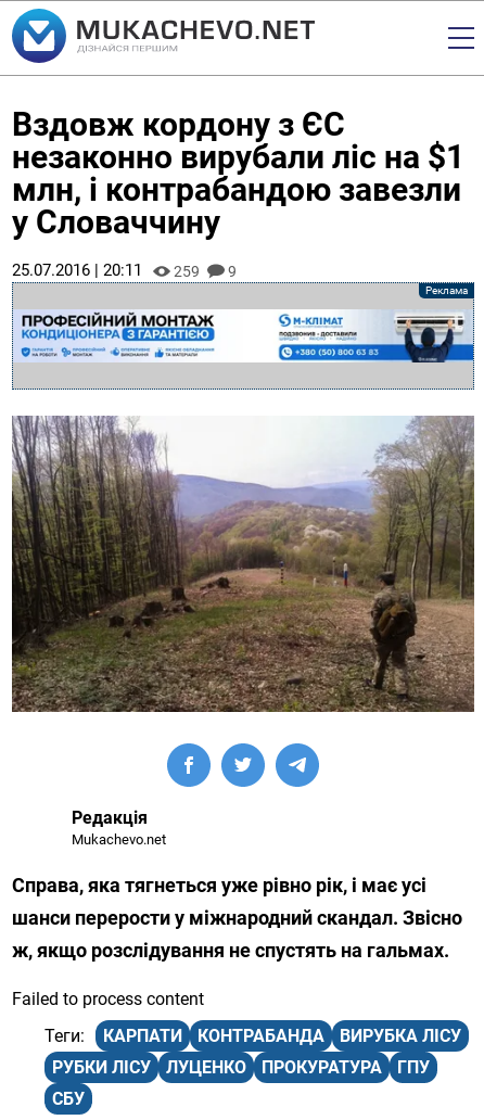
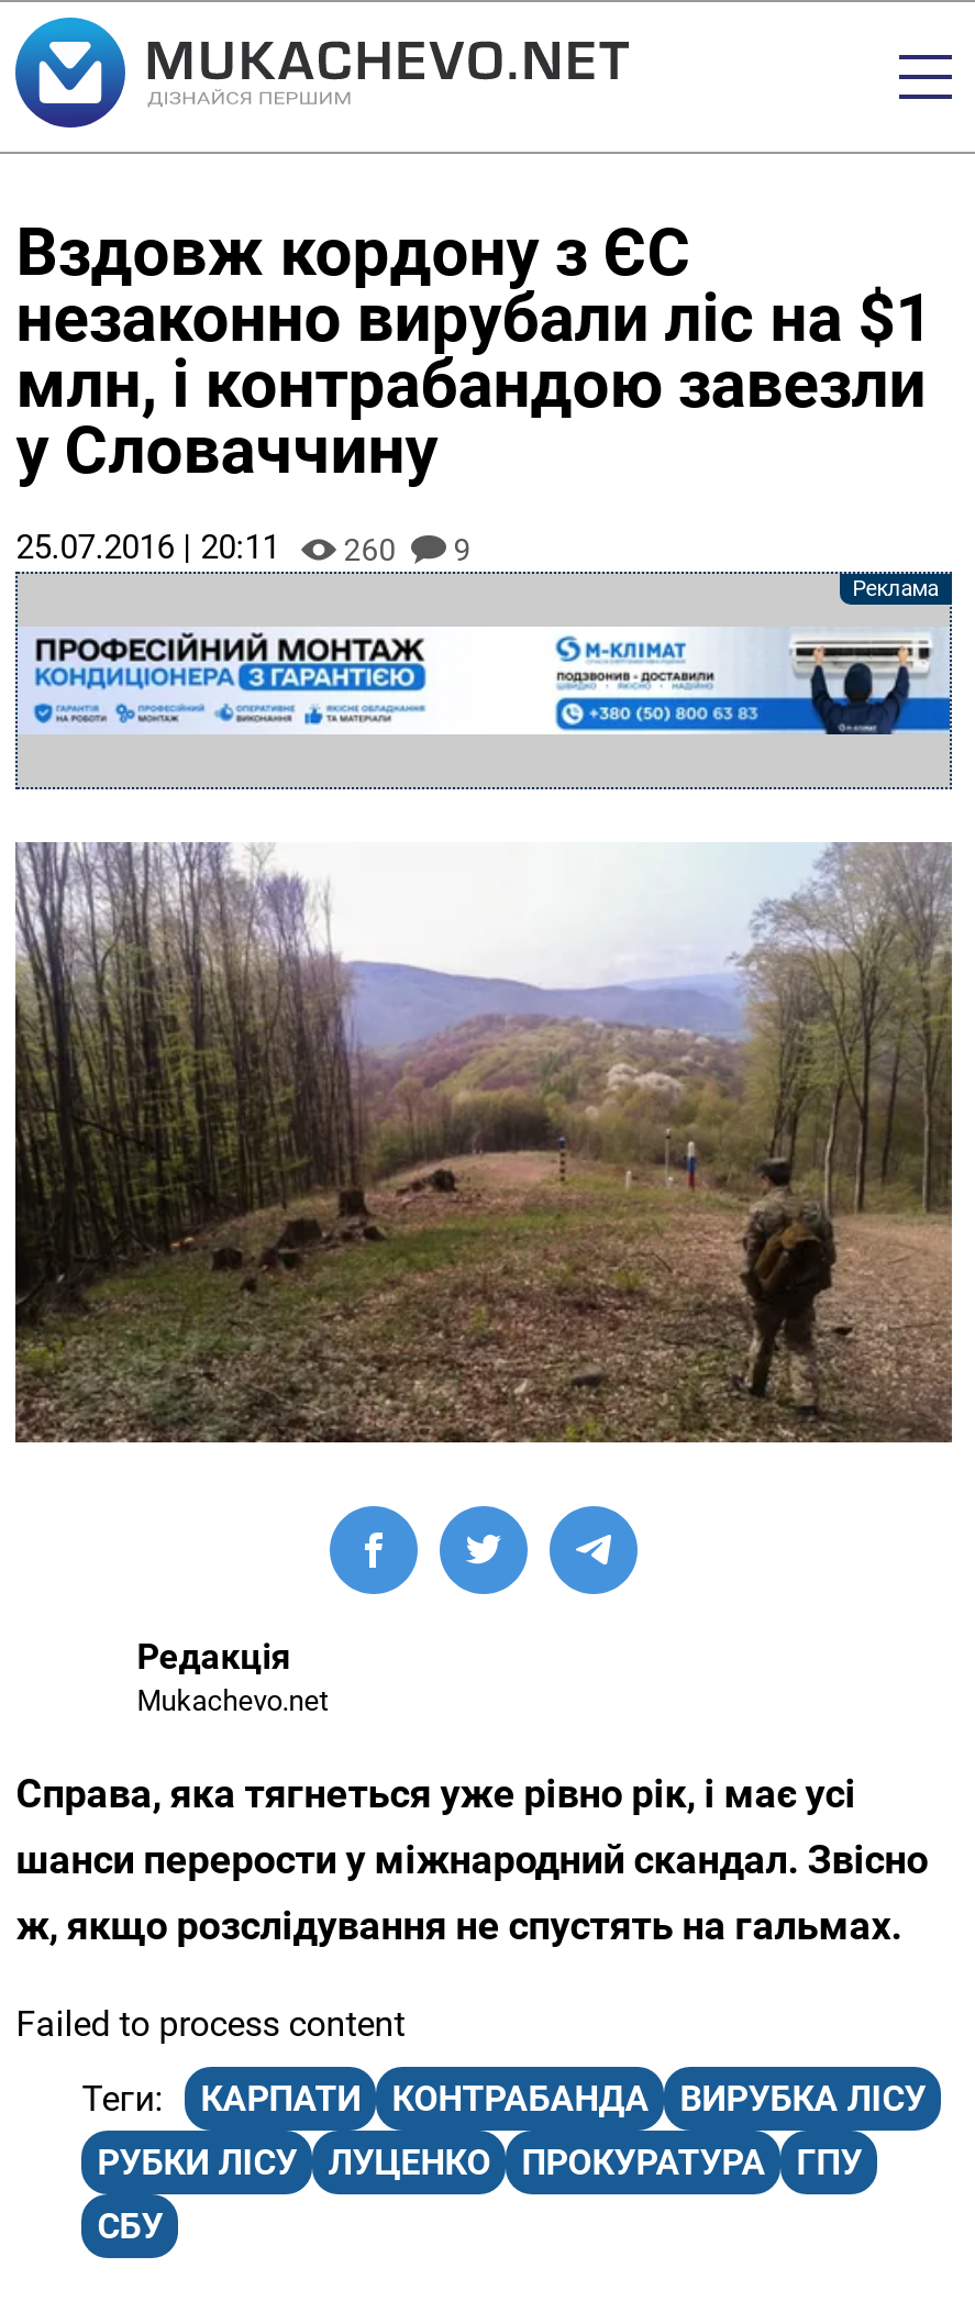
[174,263,200,280] 259 -> [343,532,396,567] 260

